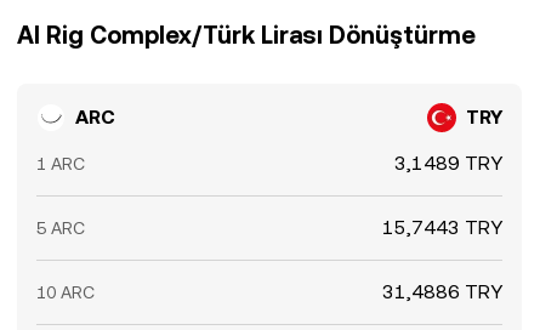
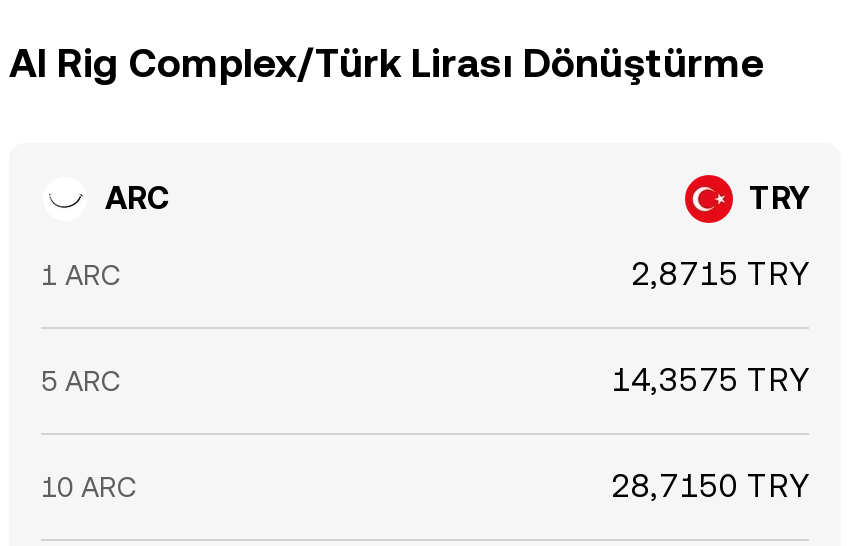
[394,152,502,175] 3,1489 TRY -> [631,255,809,293] 2,8715 TRY
[382,216,502,239] 15,7443 TRY -> [611,361,809,399] 14,3575 TRY
[382,280,502,303] 31,4886 TRY -> [611,467,809,505] 28,7150 TRY

